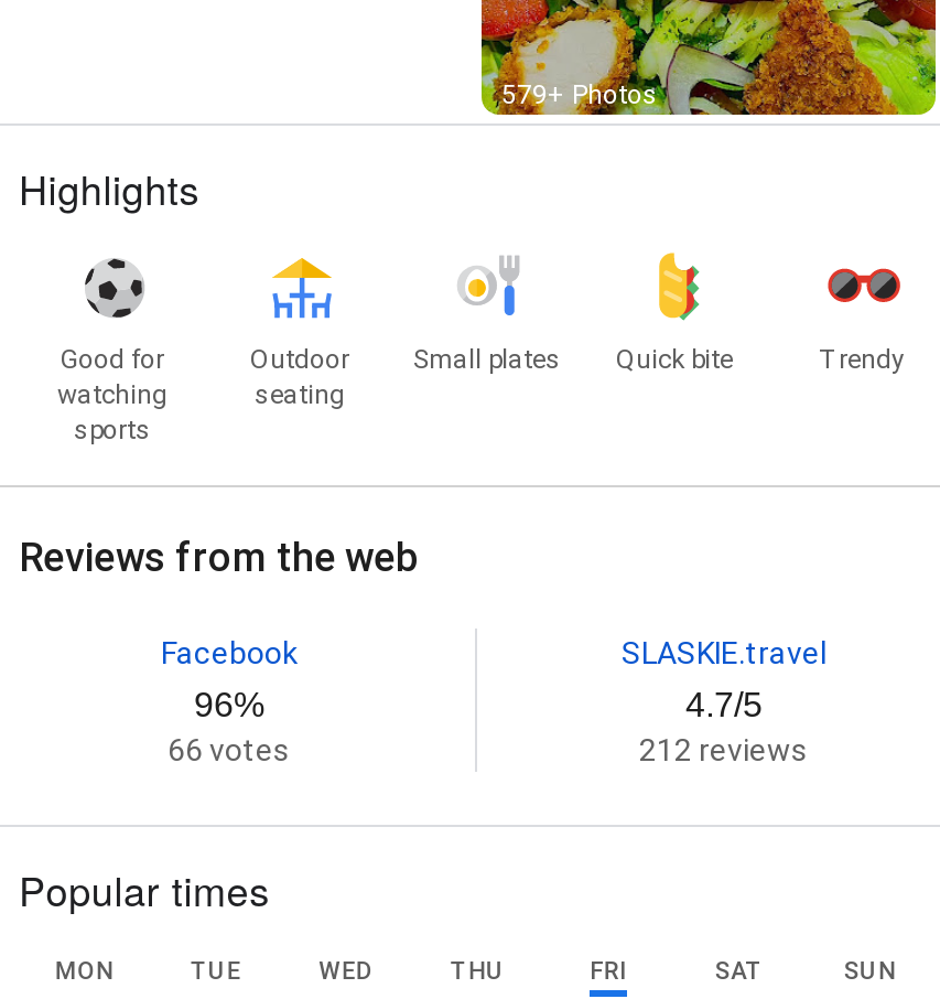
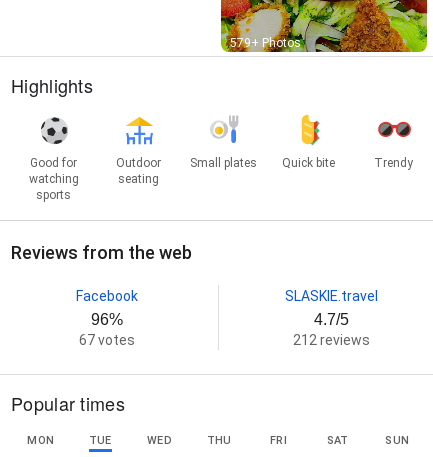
[168,733,291,768] 66 votes -> [78,332,134,348] 67 votes

